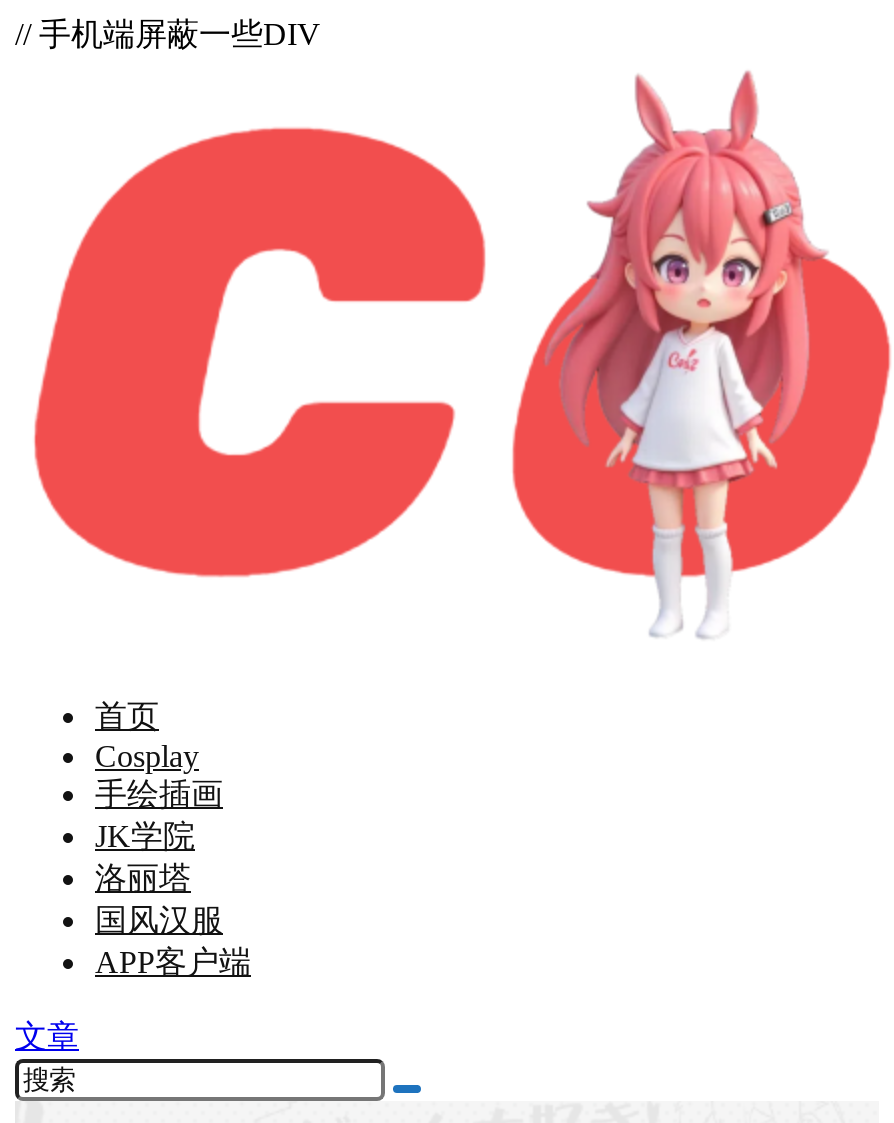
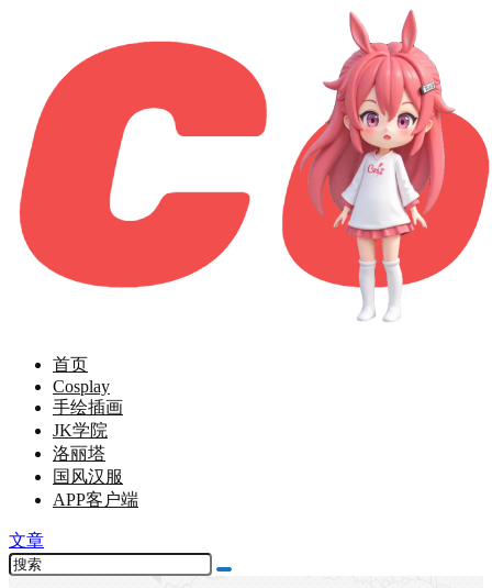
[15,17,321,51] // 手机端屏蔽一些DIV -> none

